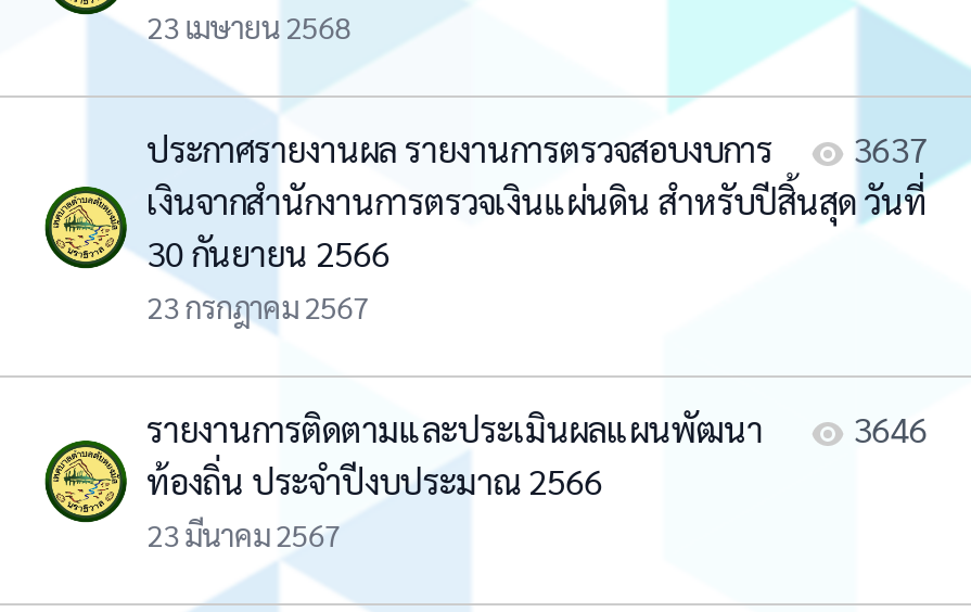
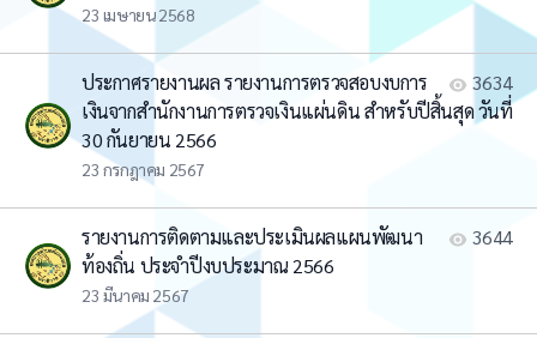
[146,126,928,171] ประกาศรายงานผล รายงานการตรวจสอบงบการ 3637 -> [82,70,513,95] ประกาศรายงานผล รายงานการตรวจสอบงบการ 3634
[146,406,928,451] รายงานการติดตามและประเมินผลแผนพัฒนา 3646 -> [82,224,513,249] รายงานการติดตามและประเมินผลแผนพัฒนา 3644

